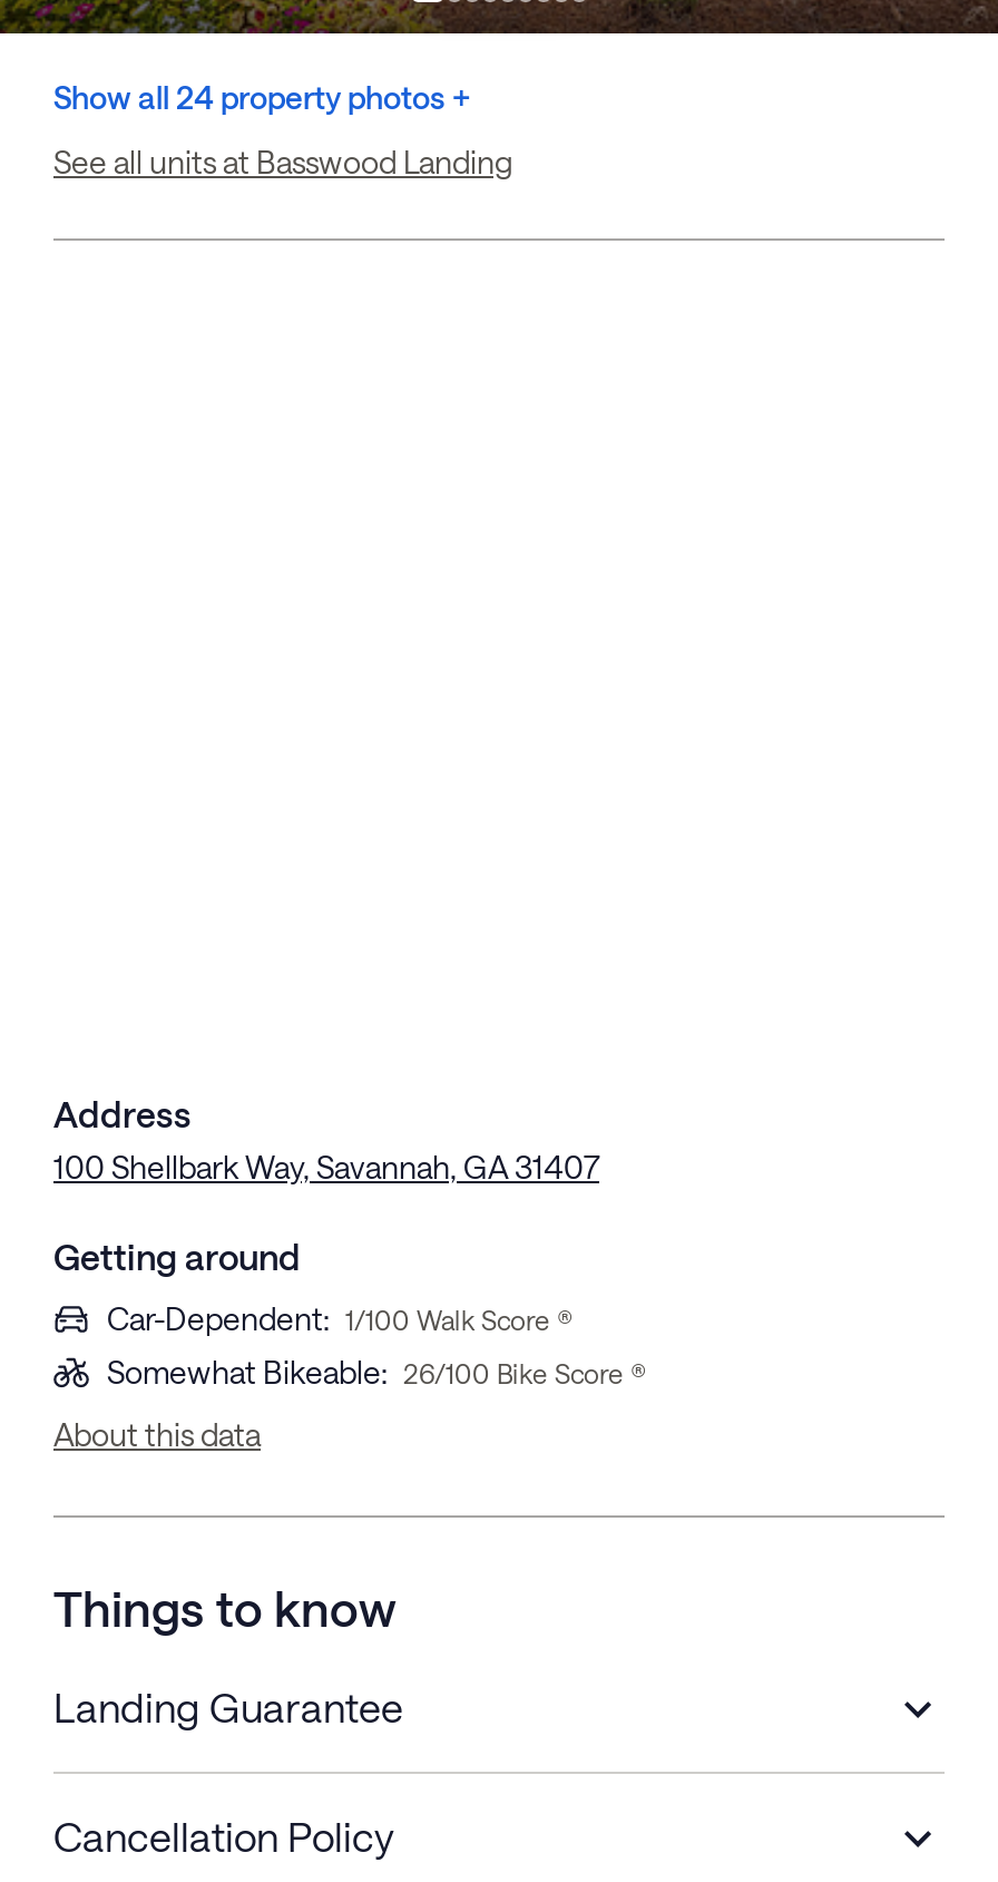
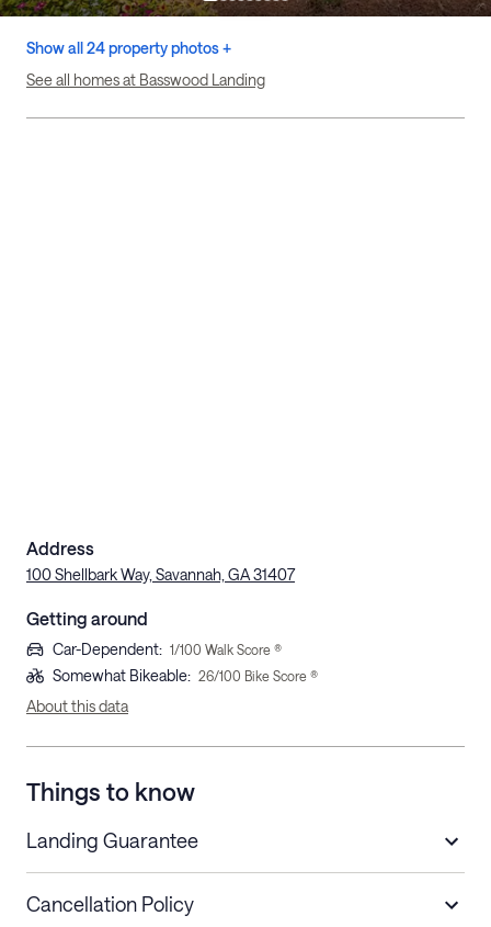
[53,143,512,181] See all units at Basswood Landing -> [26,70,265,89] See all homes at Basswood Landing

